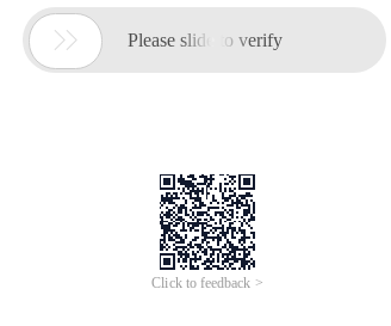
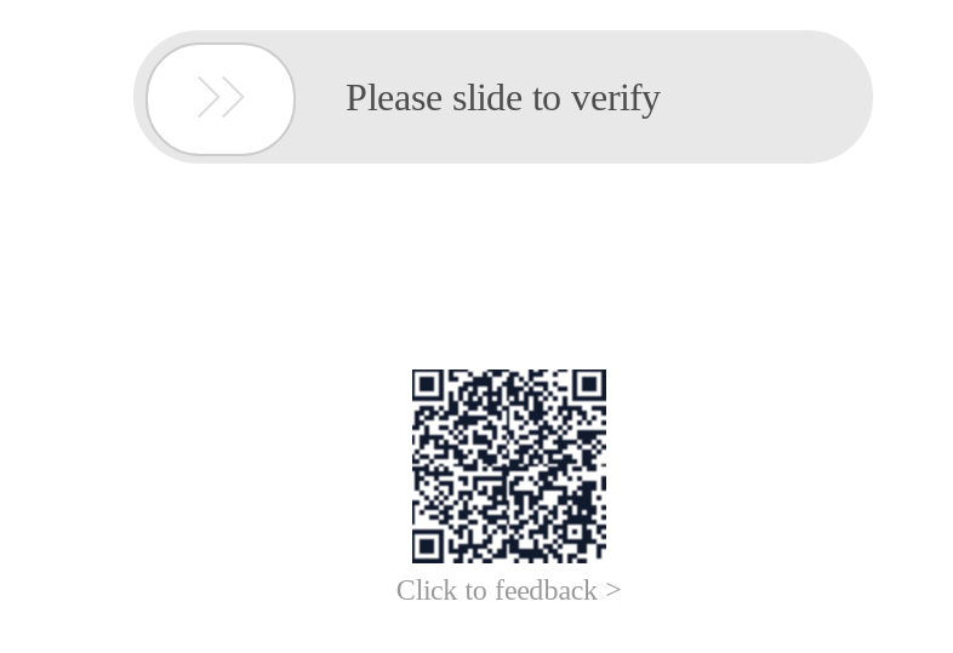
[160,173,256,271] [image] -> [412,367,609,566] [image]

